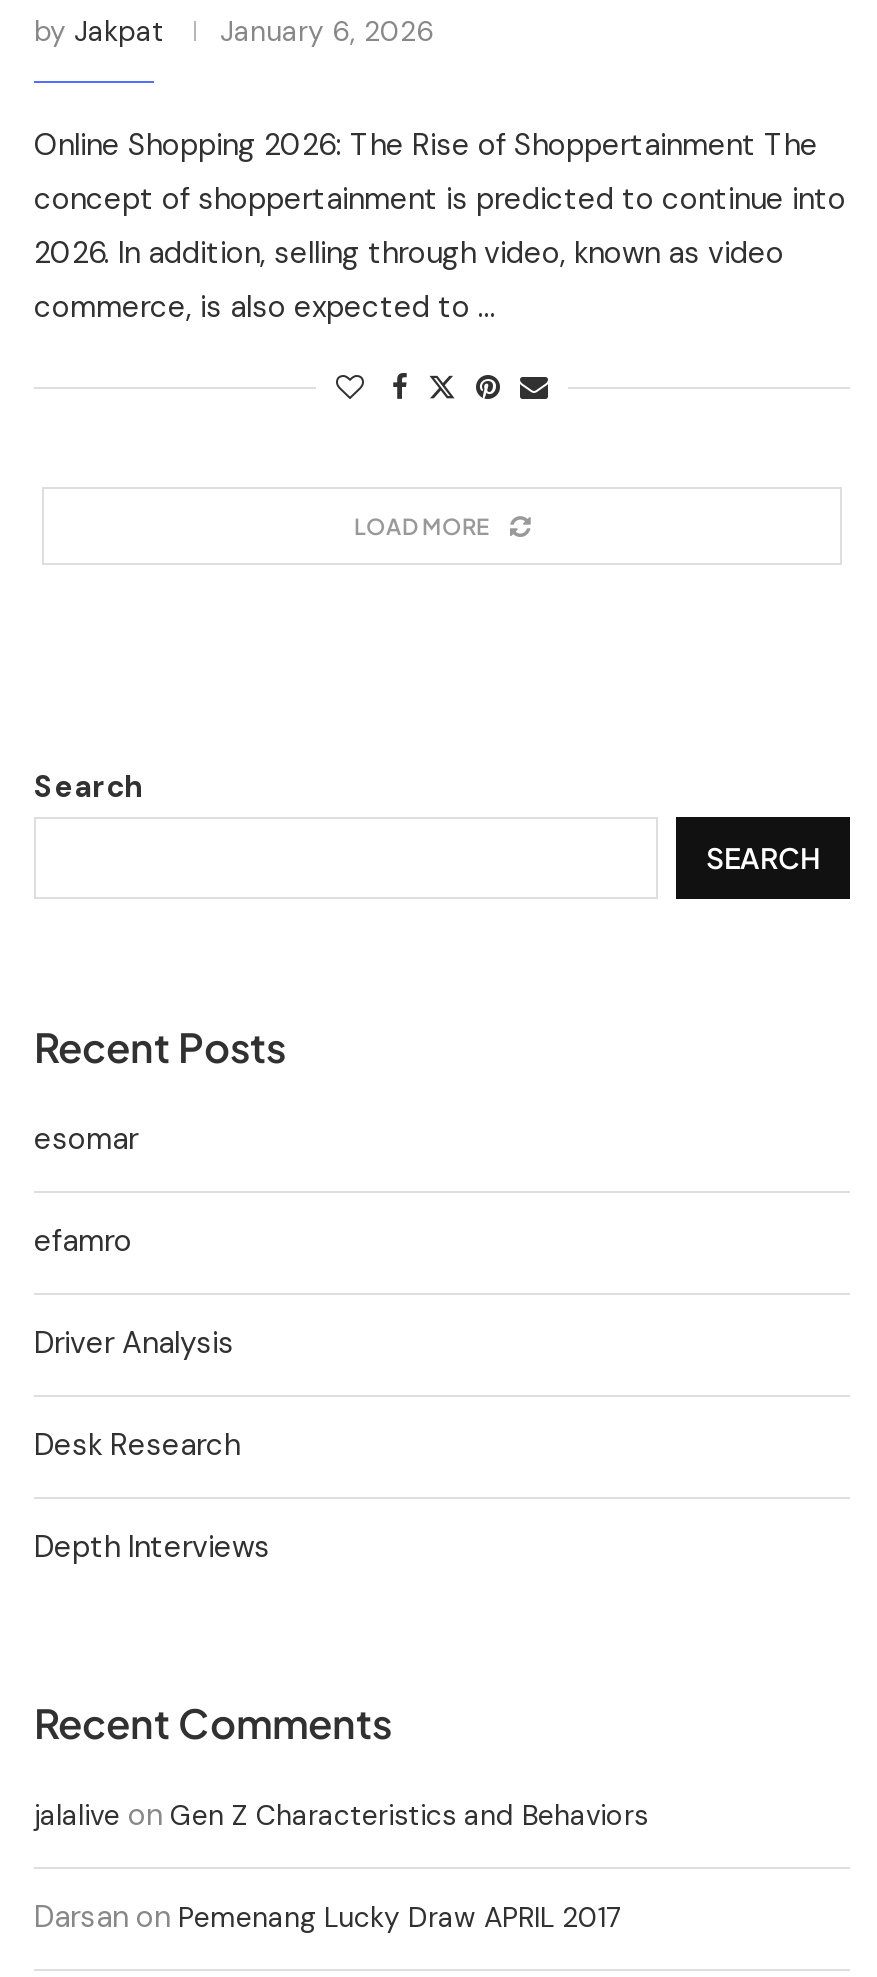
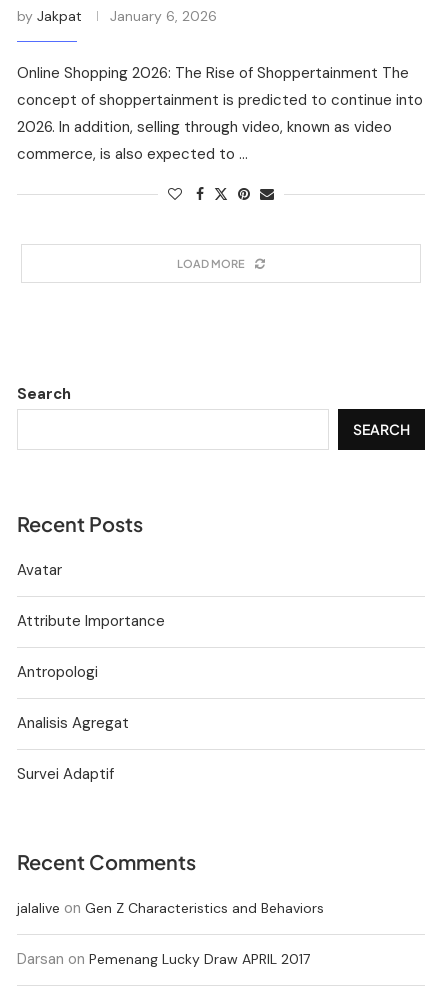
[34,1119,138,1159] esomar -> [17,560,62,580] Avatar
[34,1221,132,1261] efamro -> [17,611,165,631] Attribute Importance
[34,1323,234,1363] Driver Analysis -> [17,662,98,682] Antropologi
[34,1425,240,1465] Desk Research -> [17,713,129,733] Analisis Agregat
[34,1527,270,1567] Depth Interviews -> [17,764,114,784] Survei Adaptif

